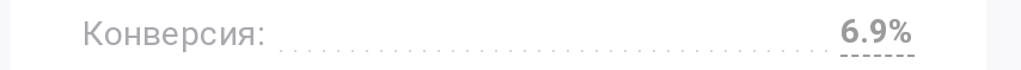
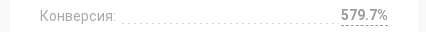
[840,12,915,50] 6.9% -> [341,7,388,23] 579.7%

